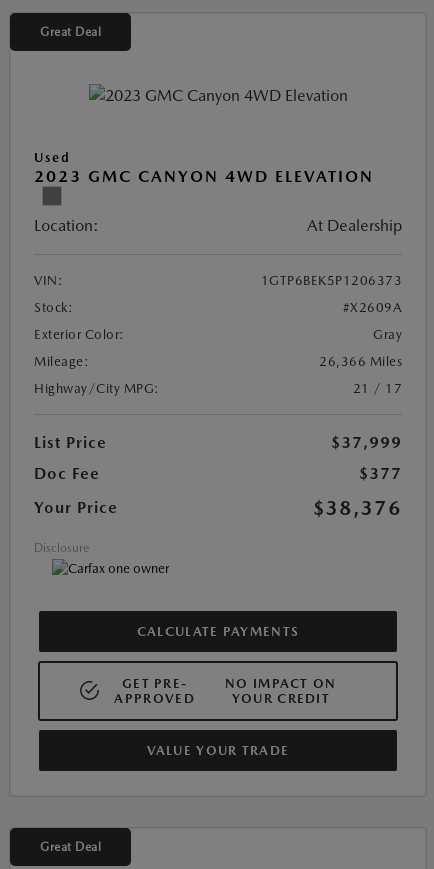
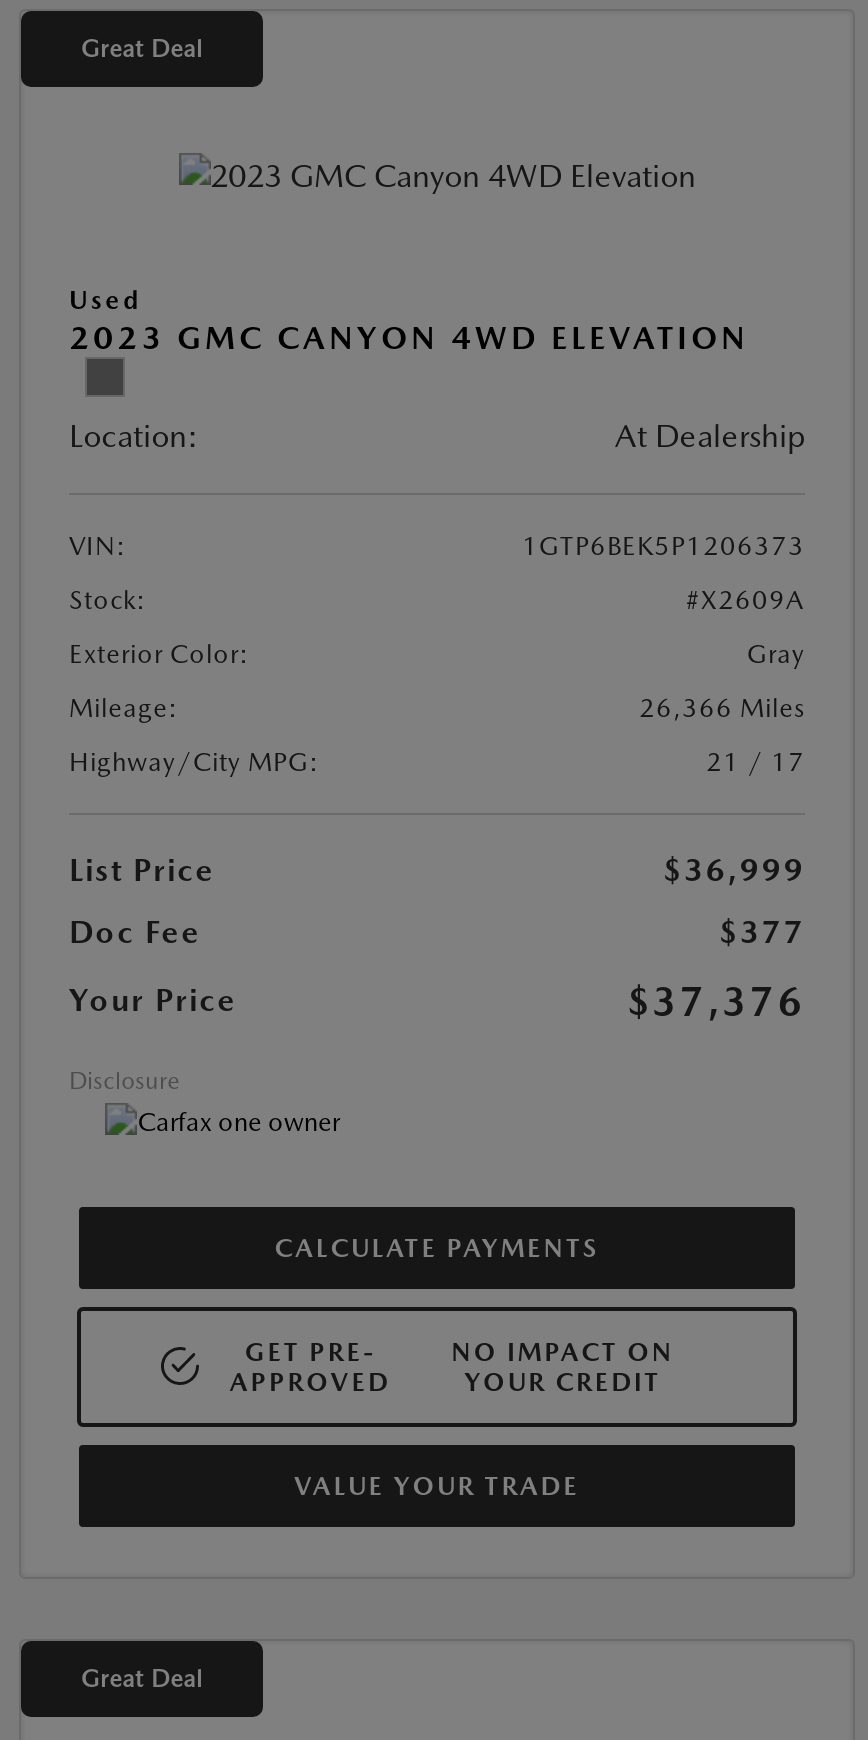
[331,433,402,452] $37,999 -> [663,851,805,889] $36,999
[313,496,402,520] $38,376 -> [627,977,805,1025] $37,376

